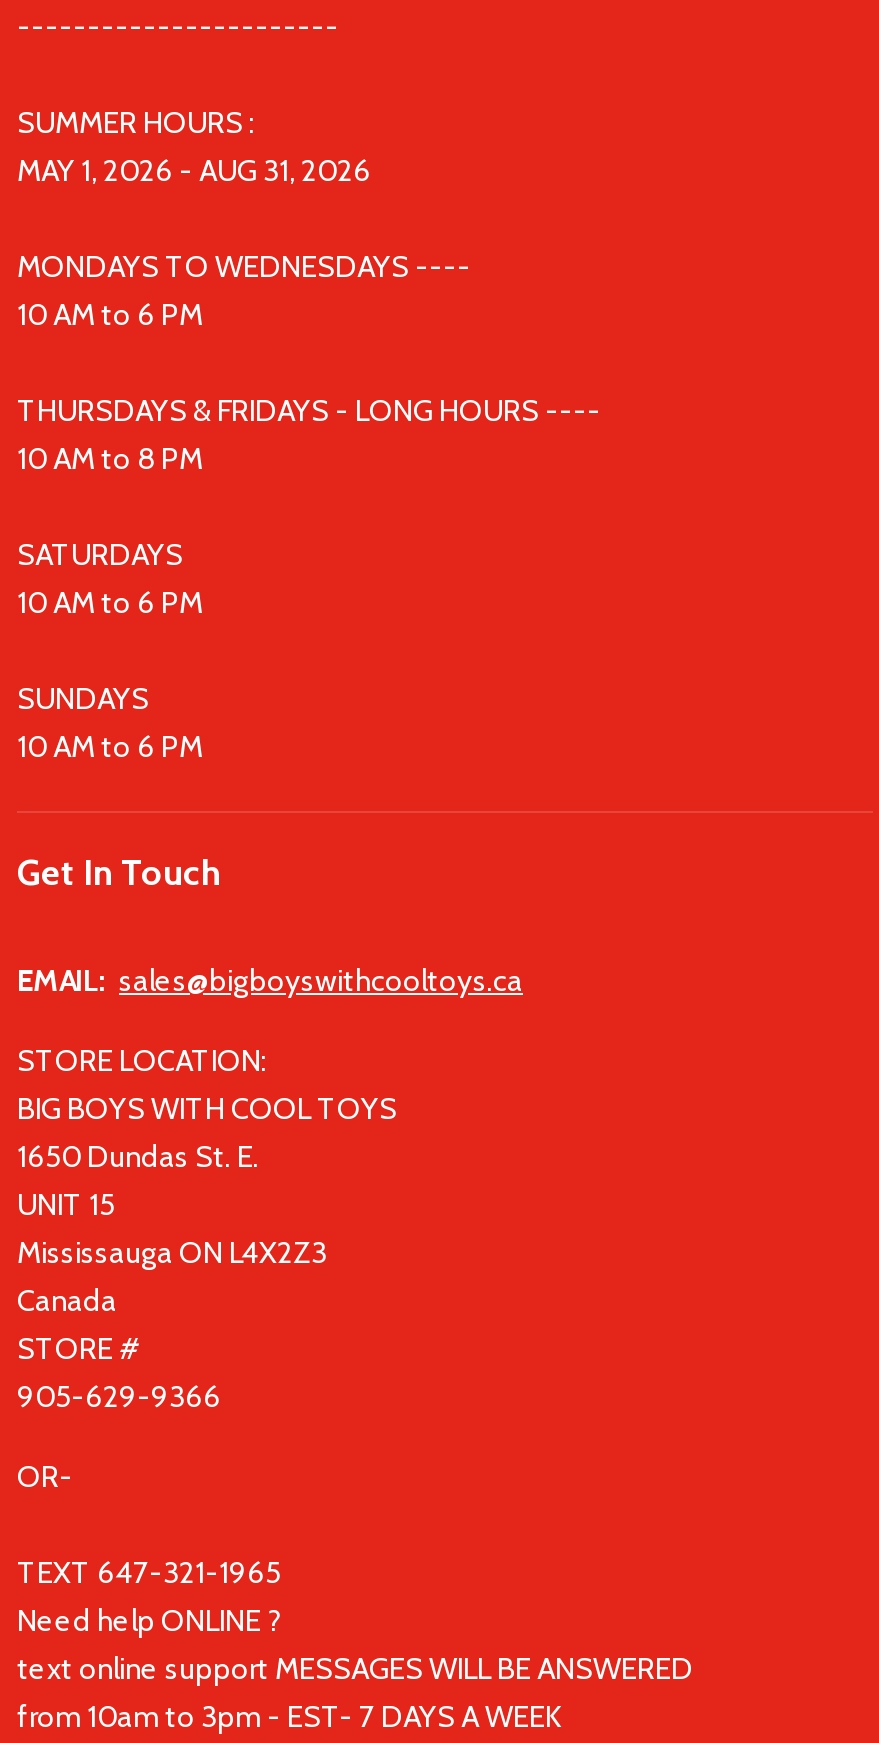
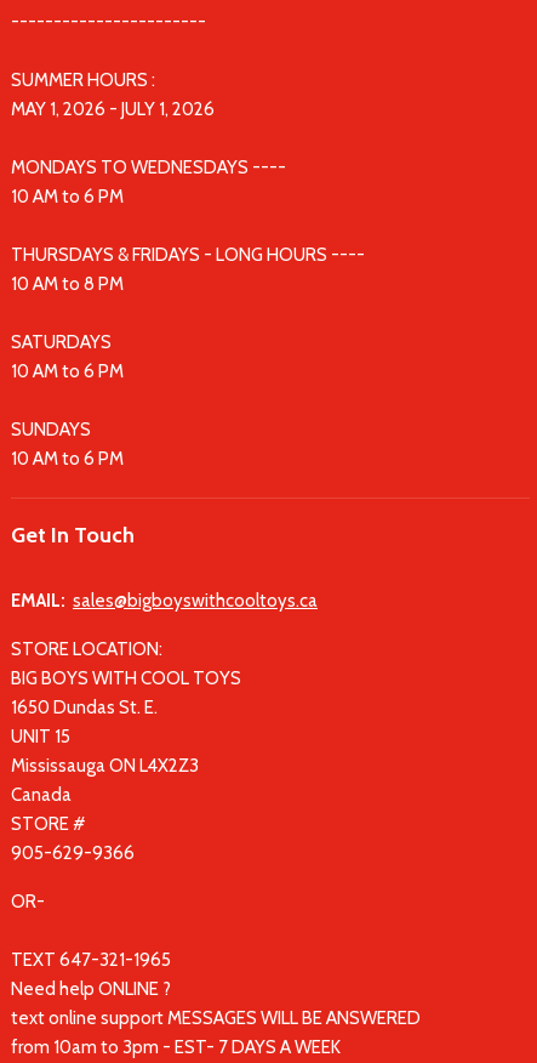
[17,154,371,190] MAY 1, 2026 - AUG 31, 2026 -> [11,99,215,121] MAY 1, 2026 - JULY 1, 2026

